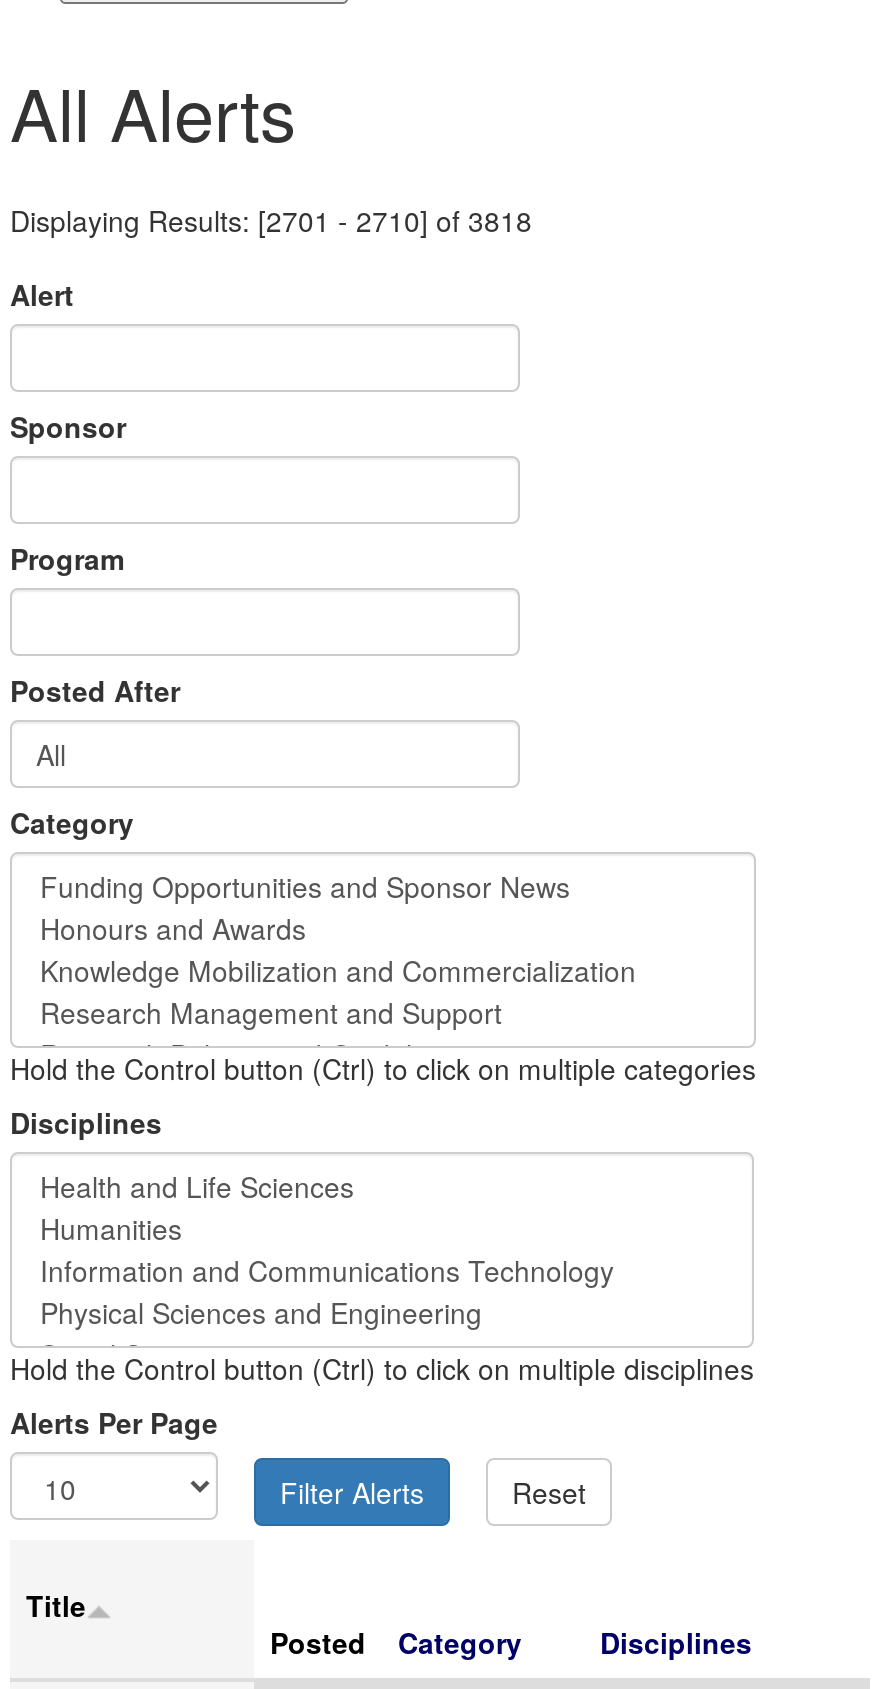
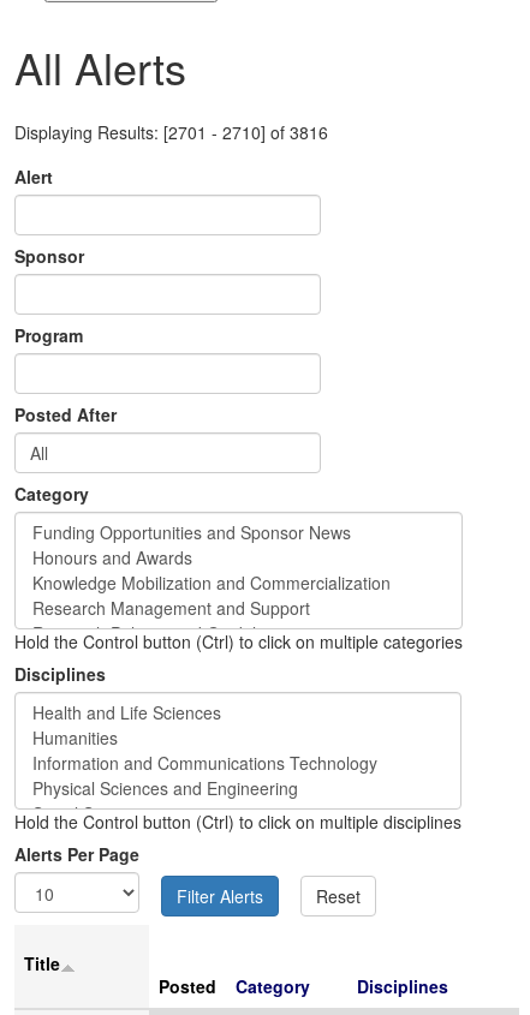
[10,200,532,240] Displaying Results: [2701 - 2710] of 3818 -> [14,120,328,144] Displaying Results: [2701 - 2710] of 3816

